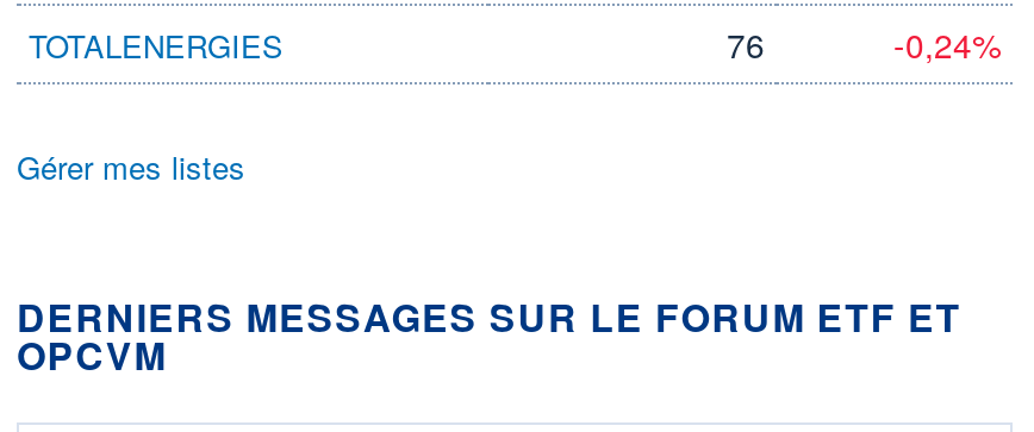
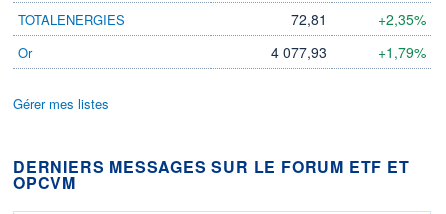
[727,20,1001,68] 76 | -0,24% -> [18,9,426,62] 72,81 | +2,35% | Or | 4 077,93 | +1,79%

